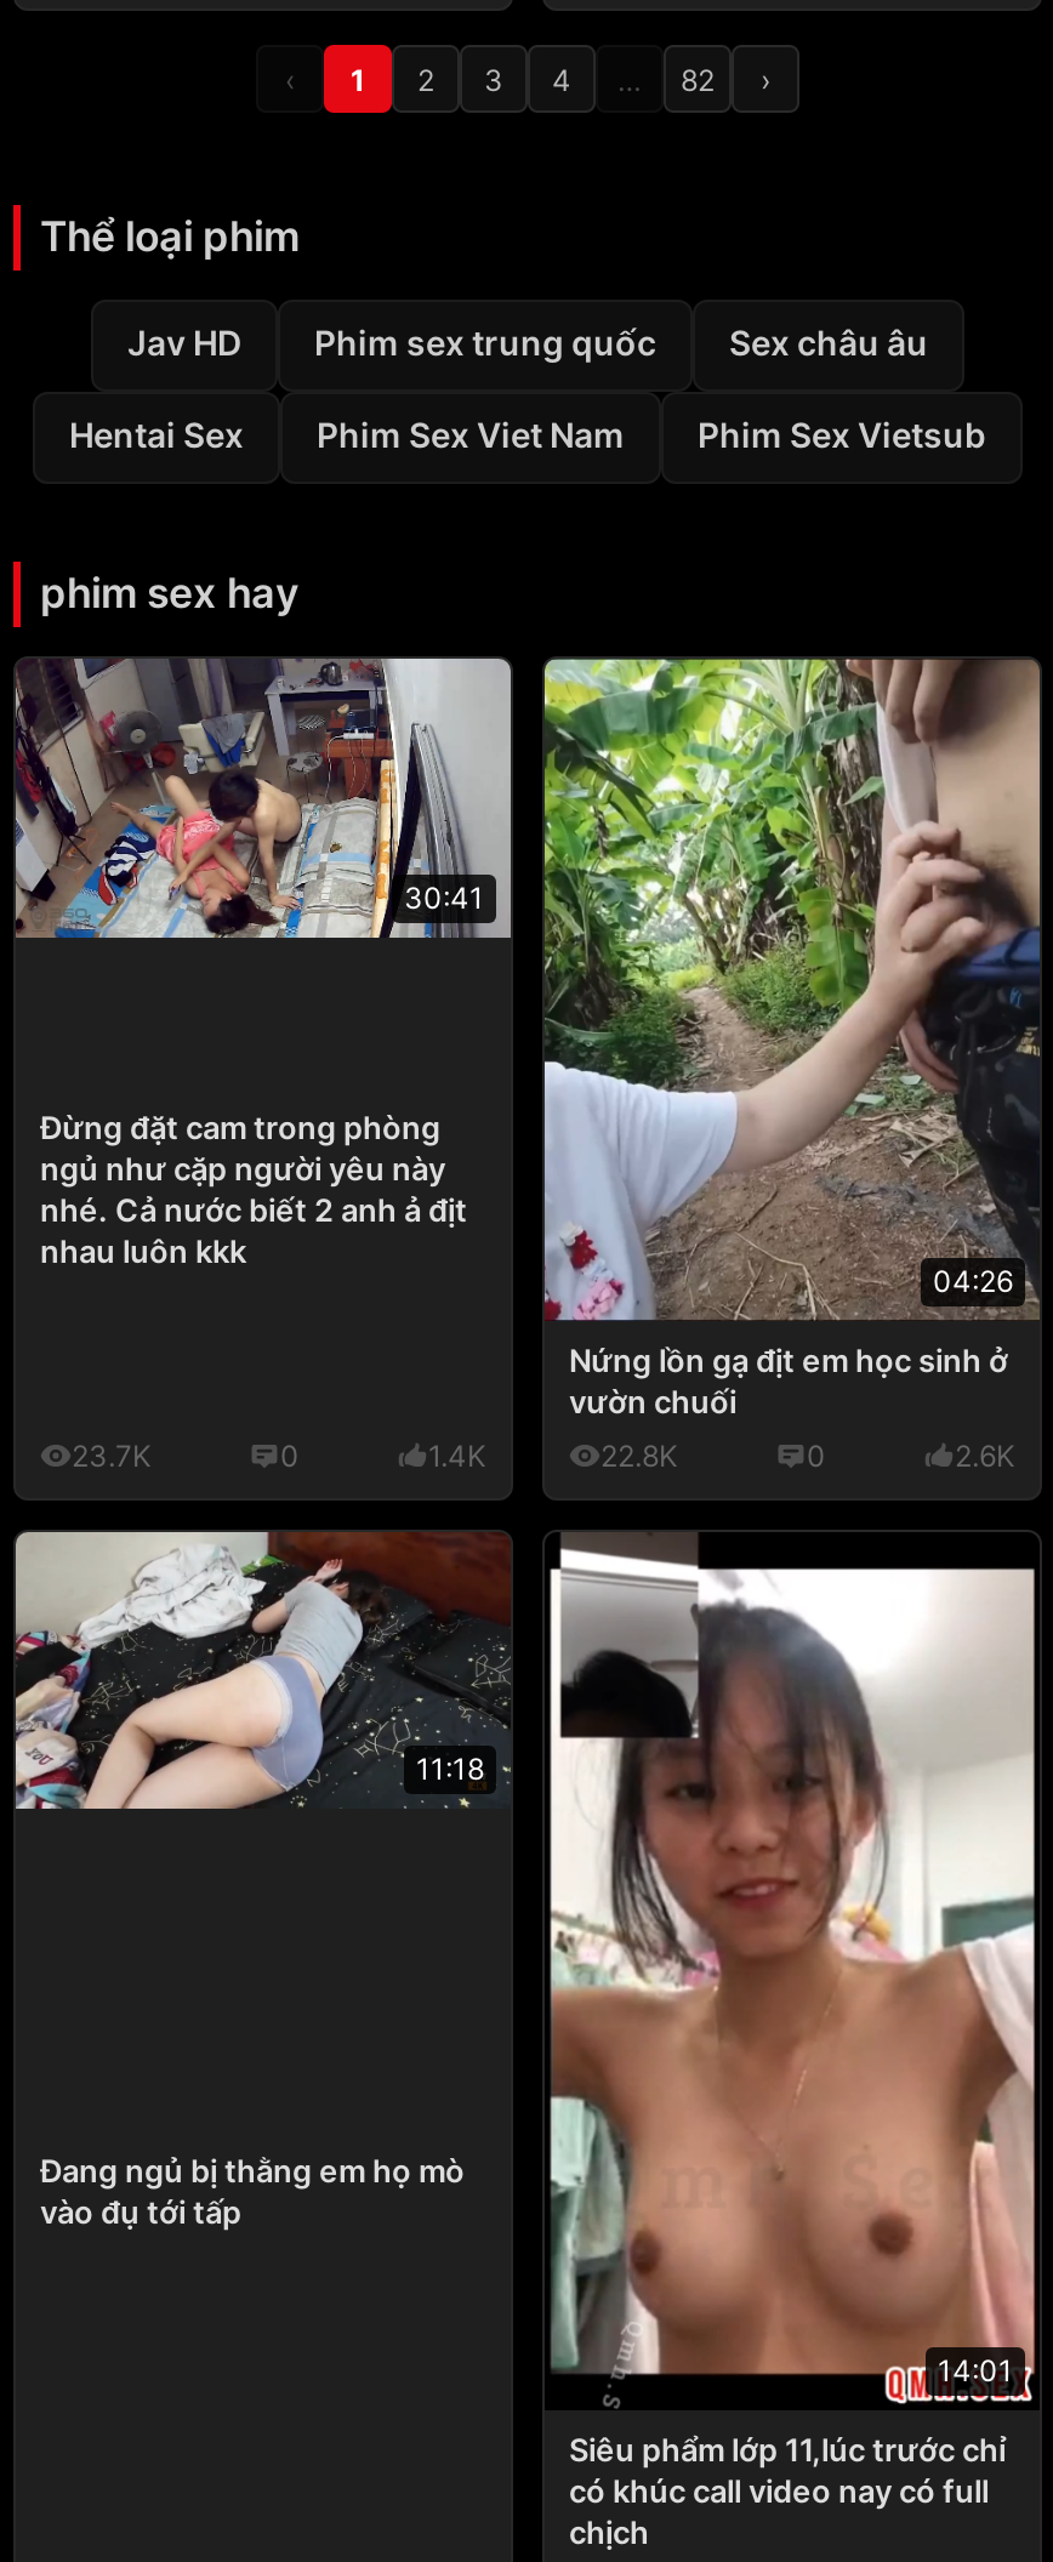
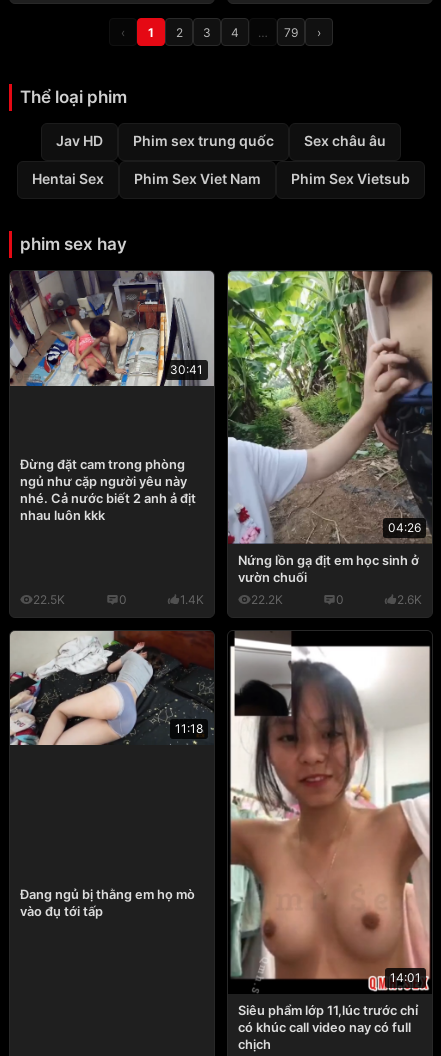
[681,60,715,97] 82 -> [284,25,298,40] 79
[72,1436,152,1472] 23.7K -> [33,592,65,607] 22.5K
[601,1436,678,1472] 22.8K -> [251,592,283,607] 22.2K

